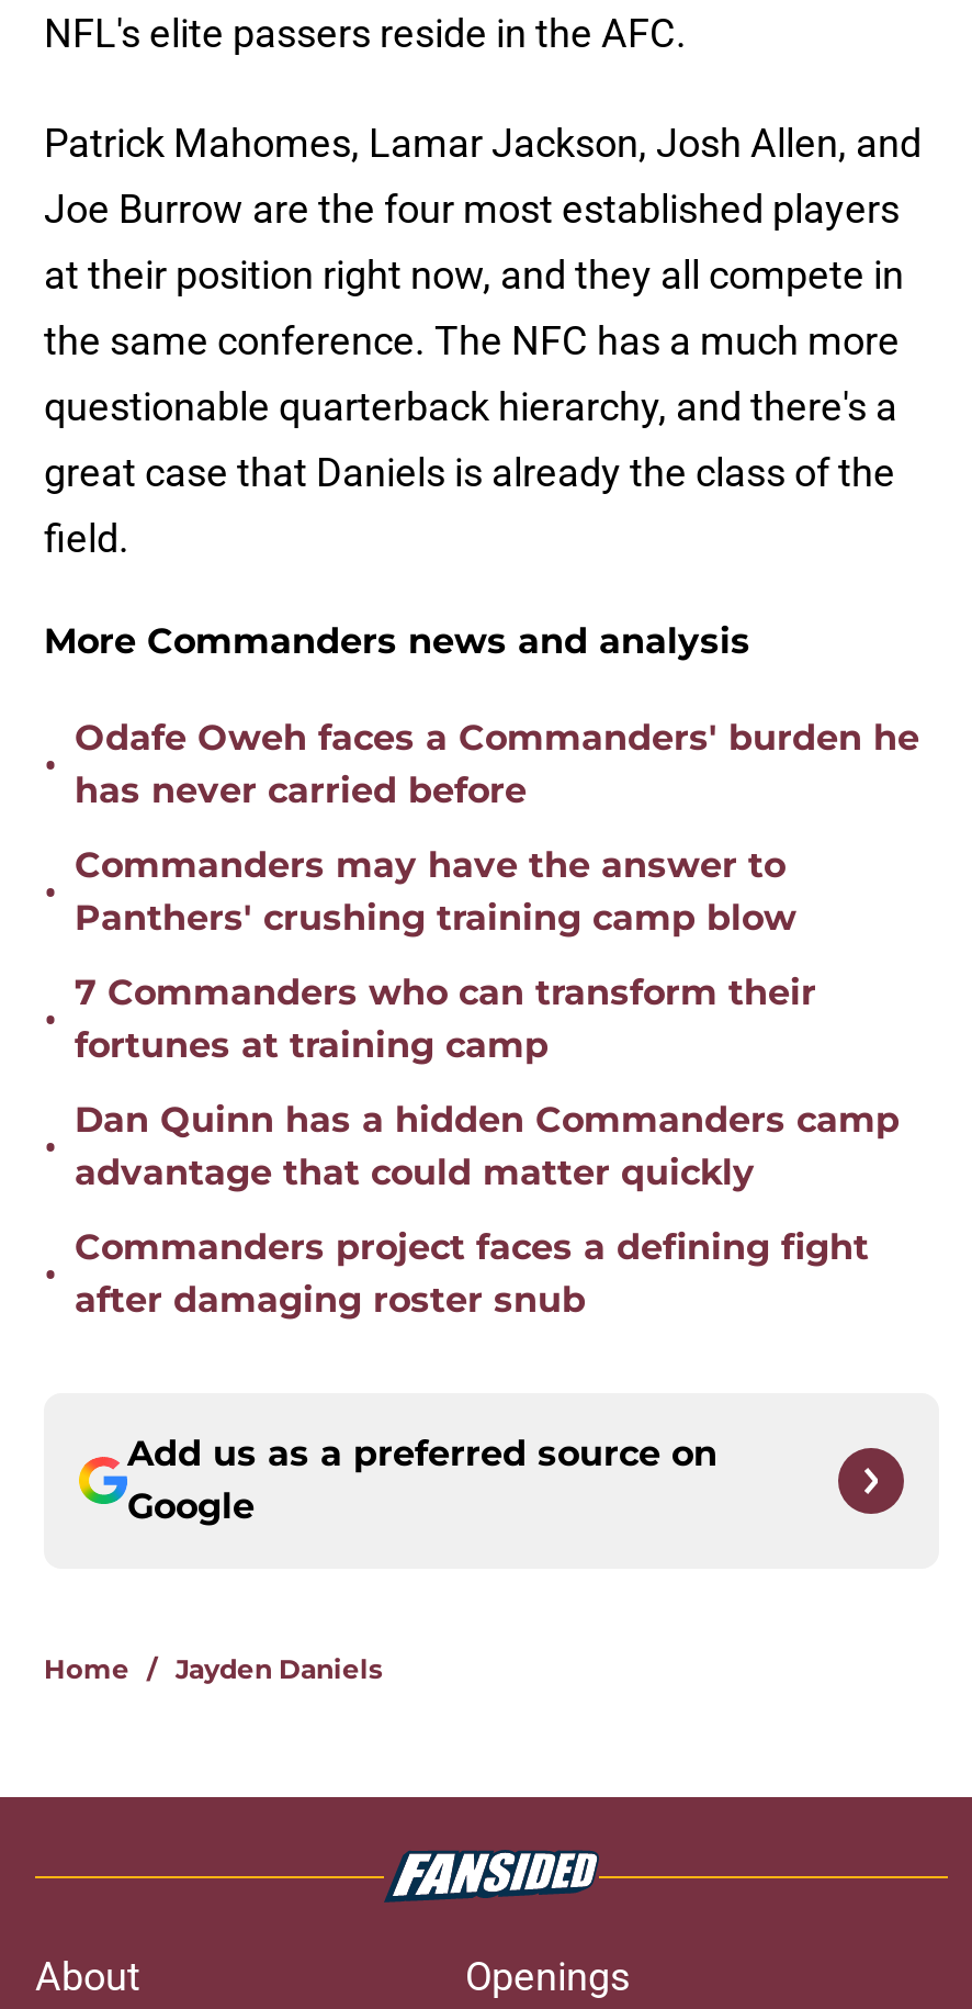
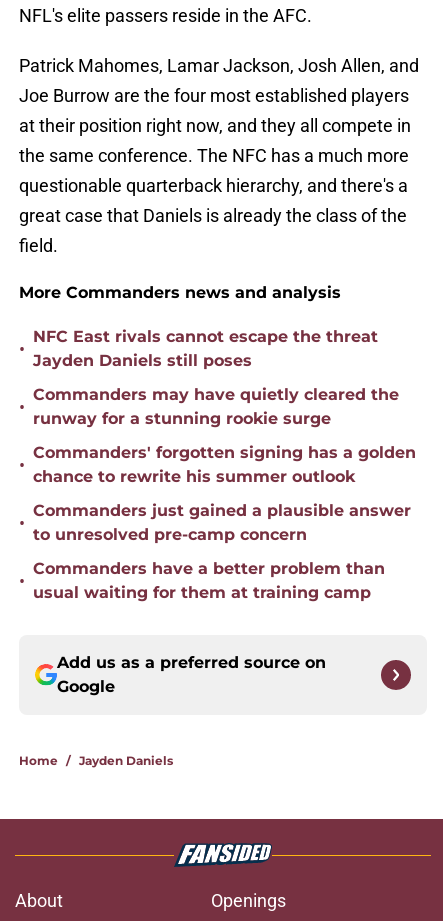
[75,717,919,811] Odafe Oweh faces a Commanders' burden he | has never carried before -> [33,327,378,370] NFC East rivals cannot escape the threat | Jayden Daniels still poses
[75,844,796,939] Commanders may have the answer to | Panthers' crushing training camp blow -> [33,385,399,428] Commanders may have quietly cleared the | runway for a stunning rookie surge
[75,972,816,1066] 7 Commanders who can transform their | fortunes at training camp -> [33,443,416,486] Commanders' forgotten signing has a golden | chance to rewrite his summer outlook
[75,1099,900,1193] Dan Quinn has a hidden Commanders camp | advantage that could matter quickly -> [33,501,411,544] Commanders just gained a plausible answer | to unresolved pre-camp concern
[75,1226,869,1321] Commanders project faces a defining fight | after damaging roster snub -> [33,559,385,602] Commanders have a better problem than | usual waiting for them at training camp

